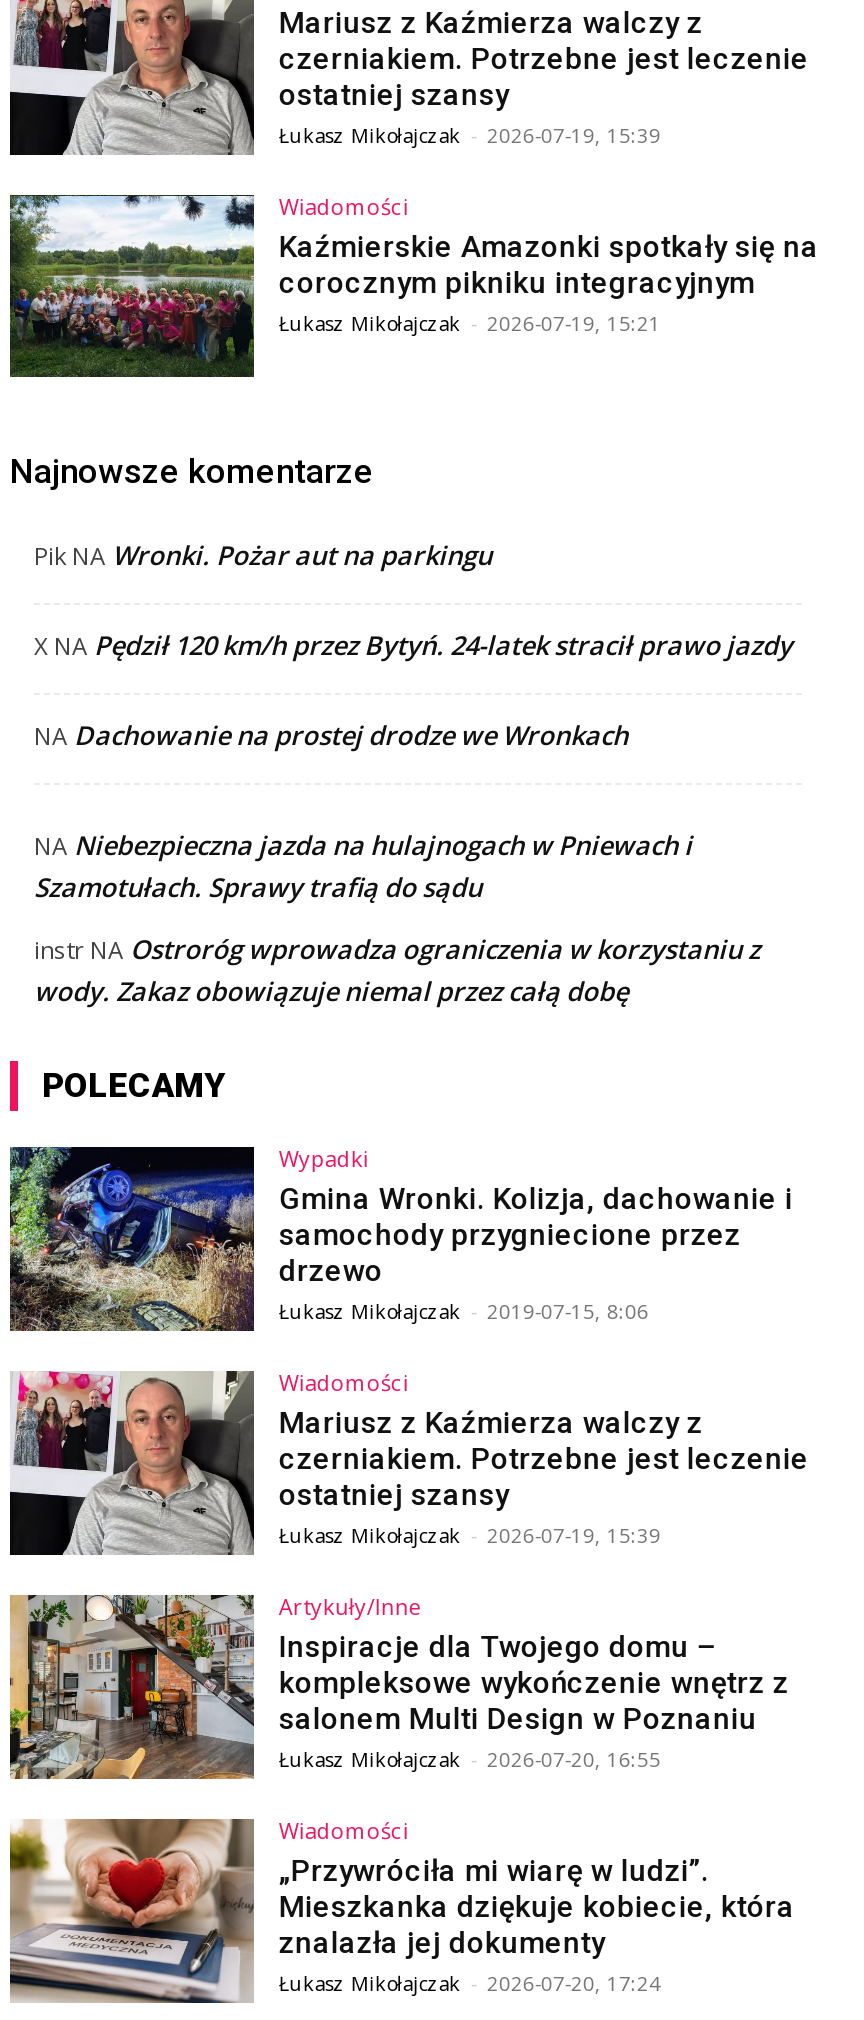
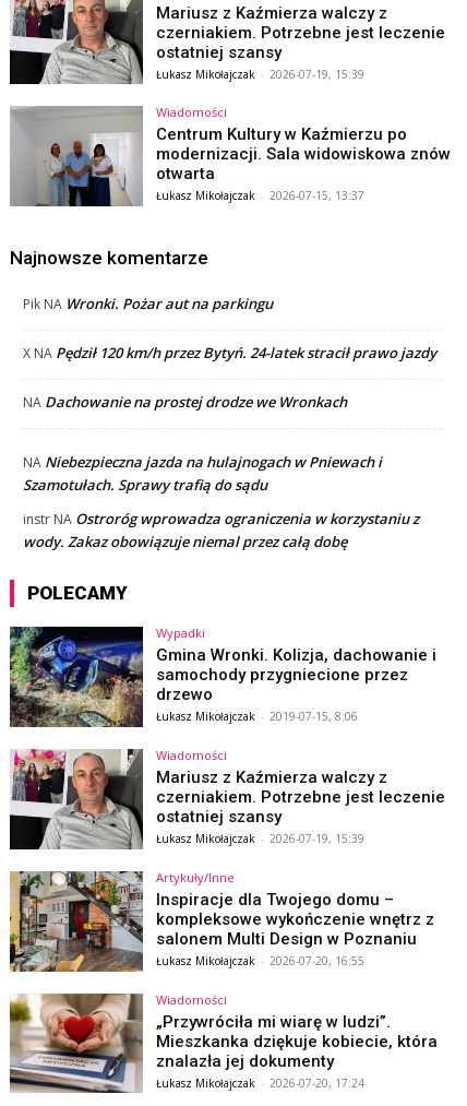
[10,194,819,378] [image] | Kaźmierskie Amazonki spotkały się na | corocznym pikniku integracyjnym | Łukasz Mikołajczak - 2026-07-19, 15:21 -> [11,106,451,207] [image] | Centrum Kultury w Kaźmierzu po | modernizacji. Sala widowiskowa znów | otwarta | Łukasz Mikołajczak - 2026-07-15, 13:37

